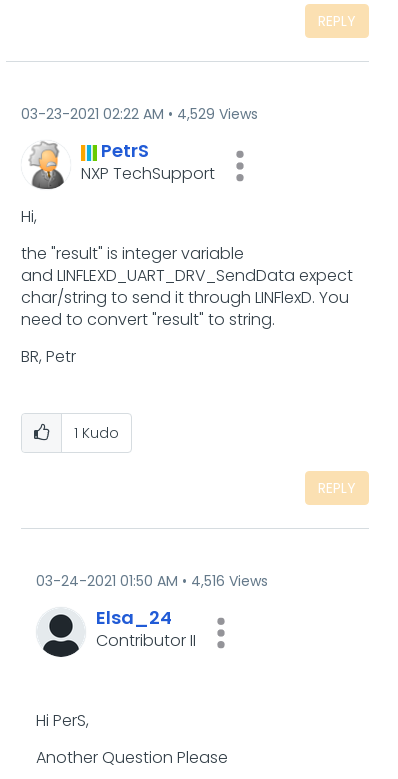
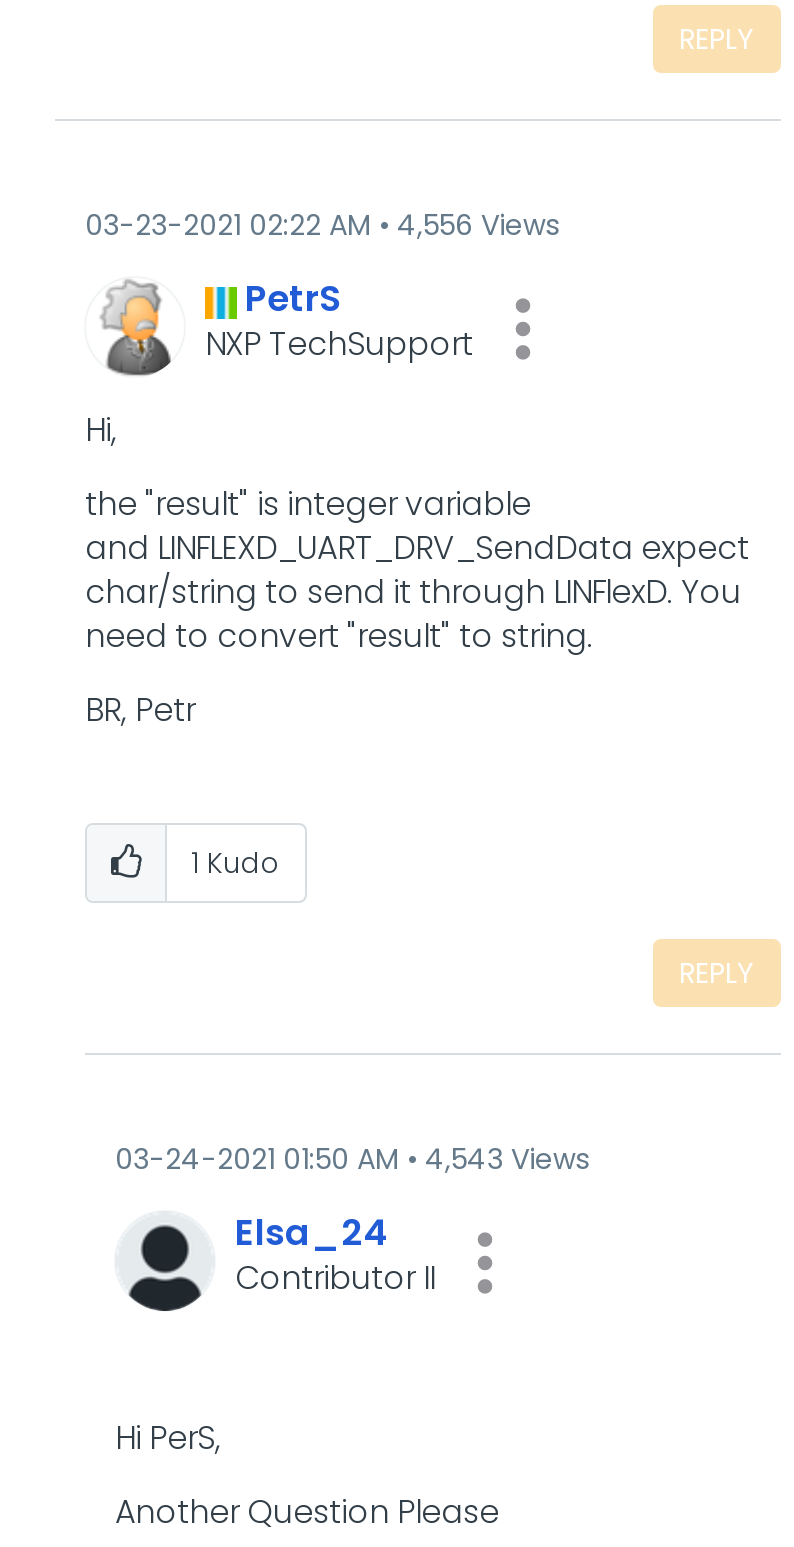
[21,104,258,124] 03-23-2021 02:22 AM 4,529 Views -> [85,206,559,246] 03-23-2021 02:22 AM 4,556 Views
[36,571,268,591] 03-24-2021 01:50 AM 4,516 Views -> [115,1140,589,1180] 03-24-2021 01:50 AM 4,543 Views

